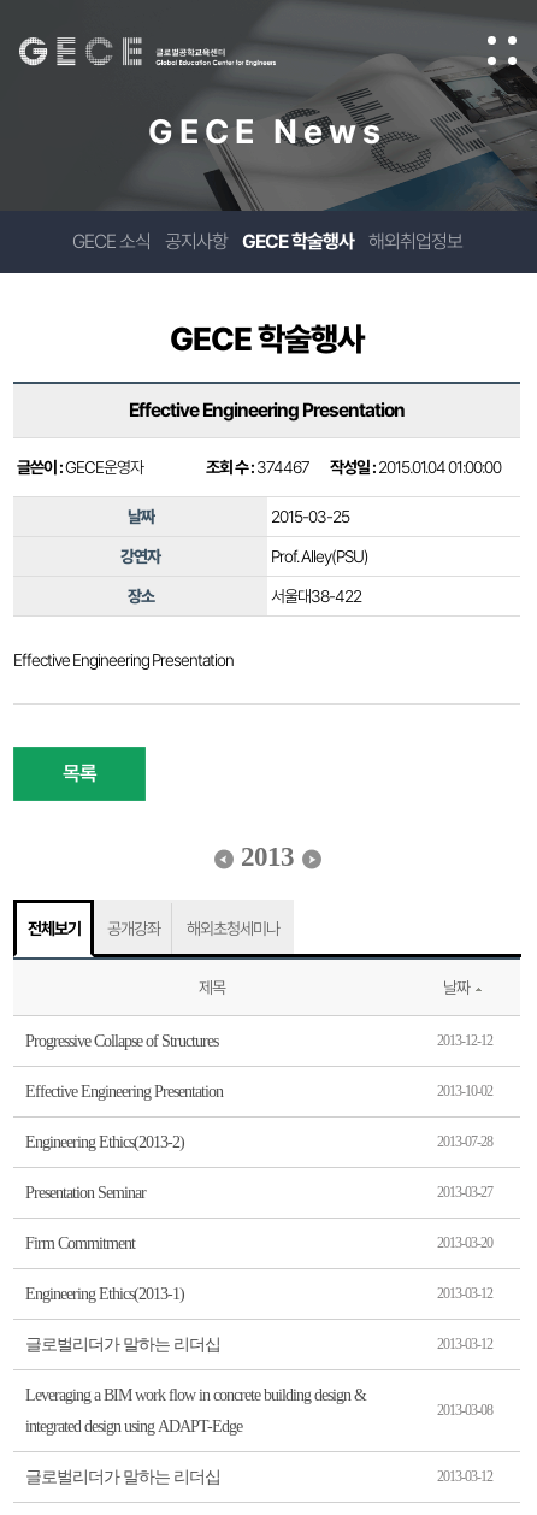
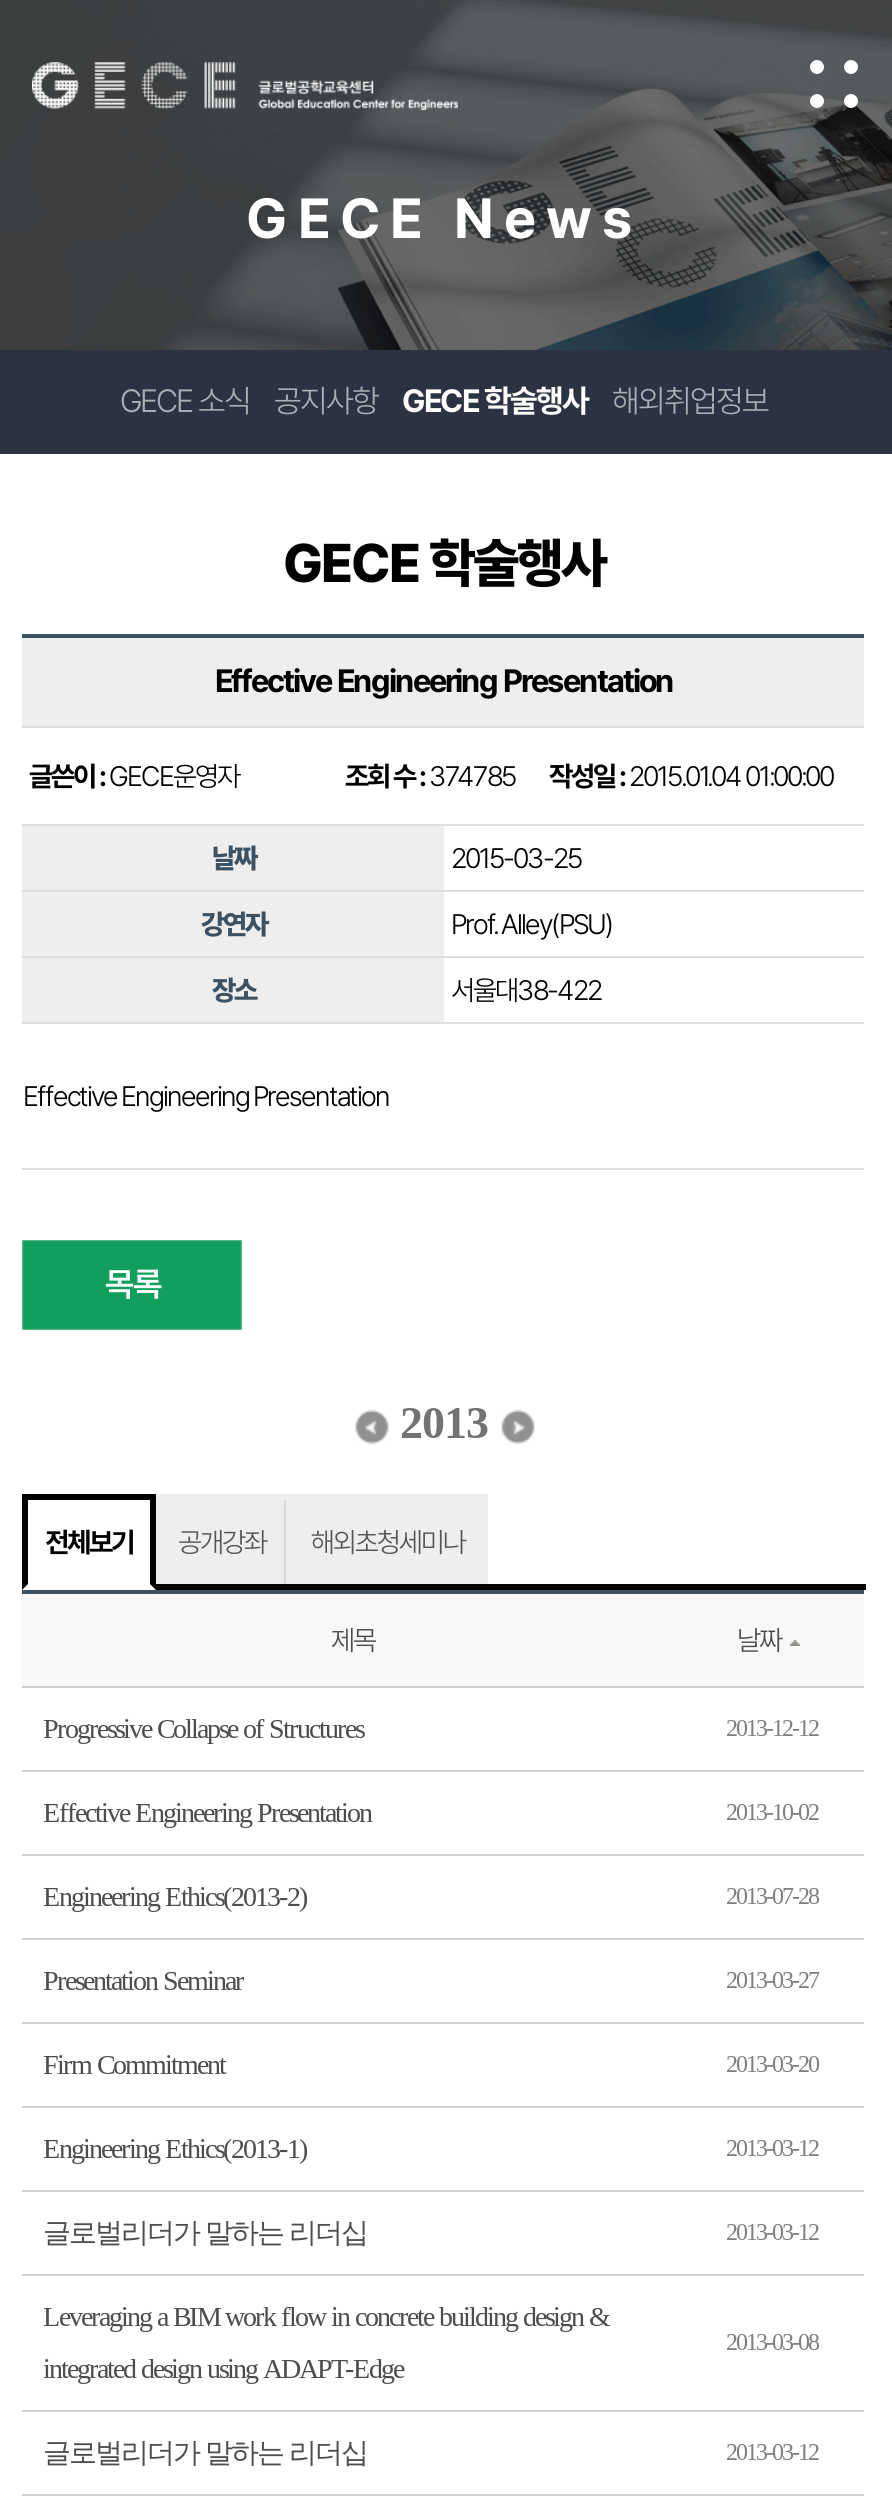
[206,458,501,477] 조회 수 : 374467 작성일 : 2015.01.04 01:00:00 -> [345,760,833,792] 조회 수 : 374785 작성일 : 2015.01.04 01:00:00

